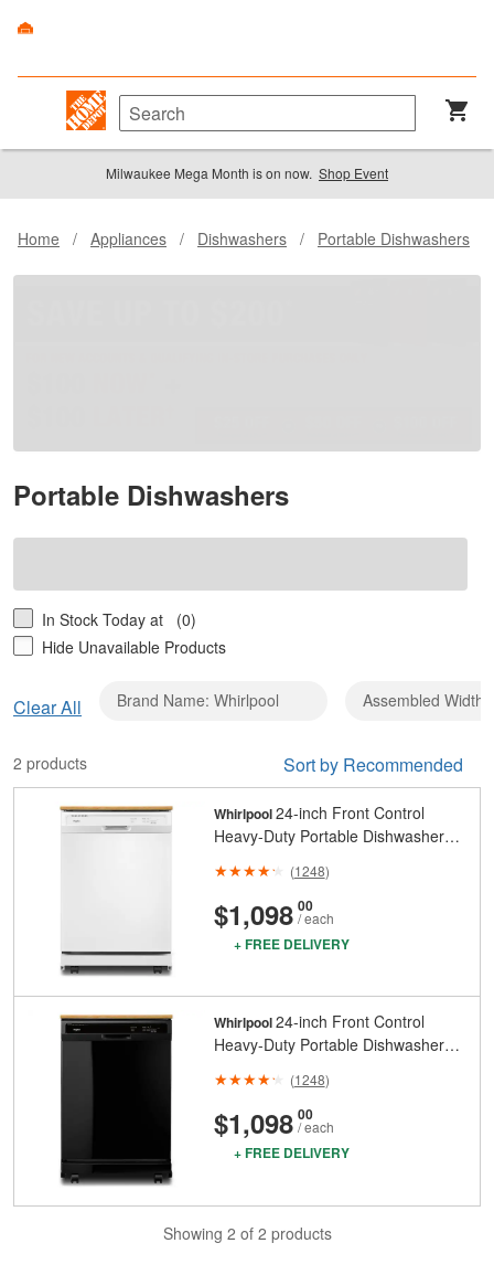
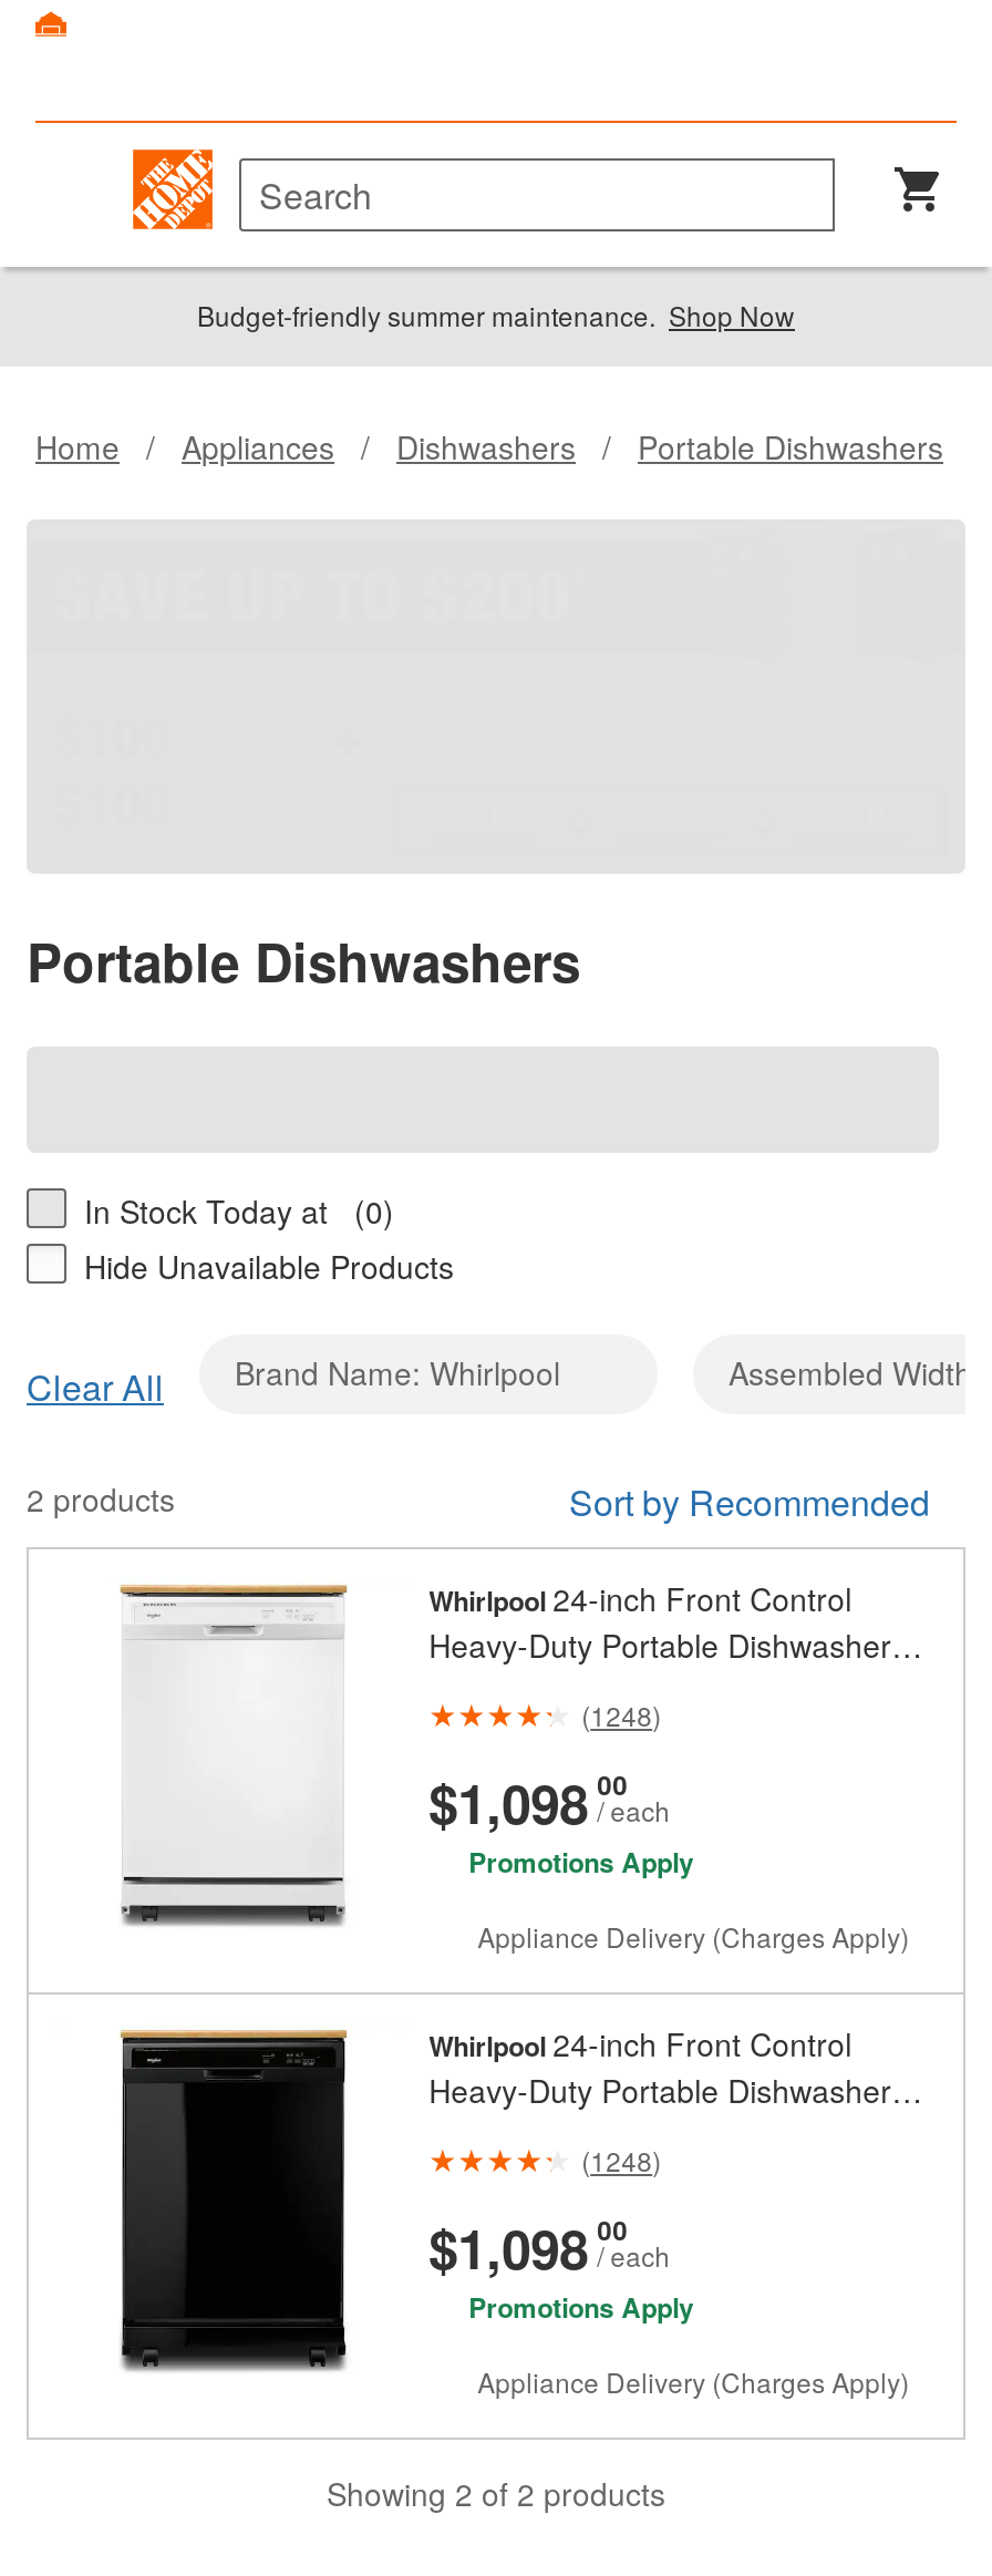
[106,164,388,183] Milwaukee Mega Month is on now. Shop Event -> [197,297,795,334] Budget-friendly summer maintenance. Shop Now
[233,934,349,954] + FREE DELIVERY -> [469,1841,909,1954] Promotions Apply | Appliance Delivery (Charges Apply)
[233,1143,349,1163] + FREE DELIVERY -> [469,2287,909,2399] Promotions Apply | Appliance Delivery (Charges Apply)

